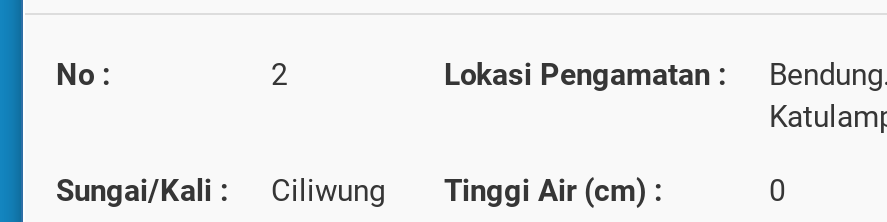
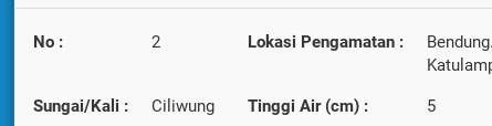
[769,173,785,209] 0 -> [427,96,436,116] 5

